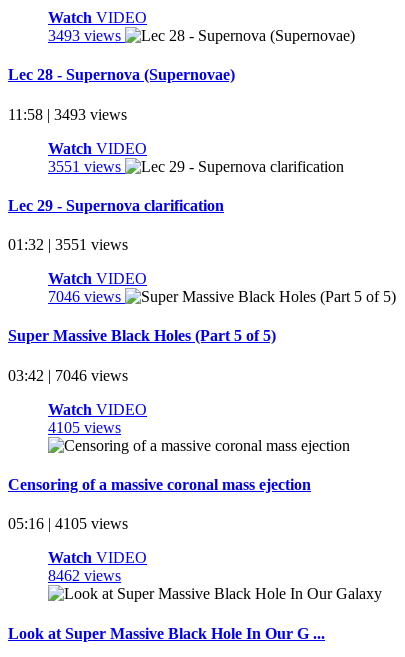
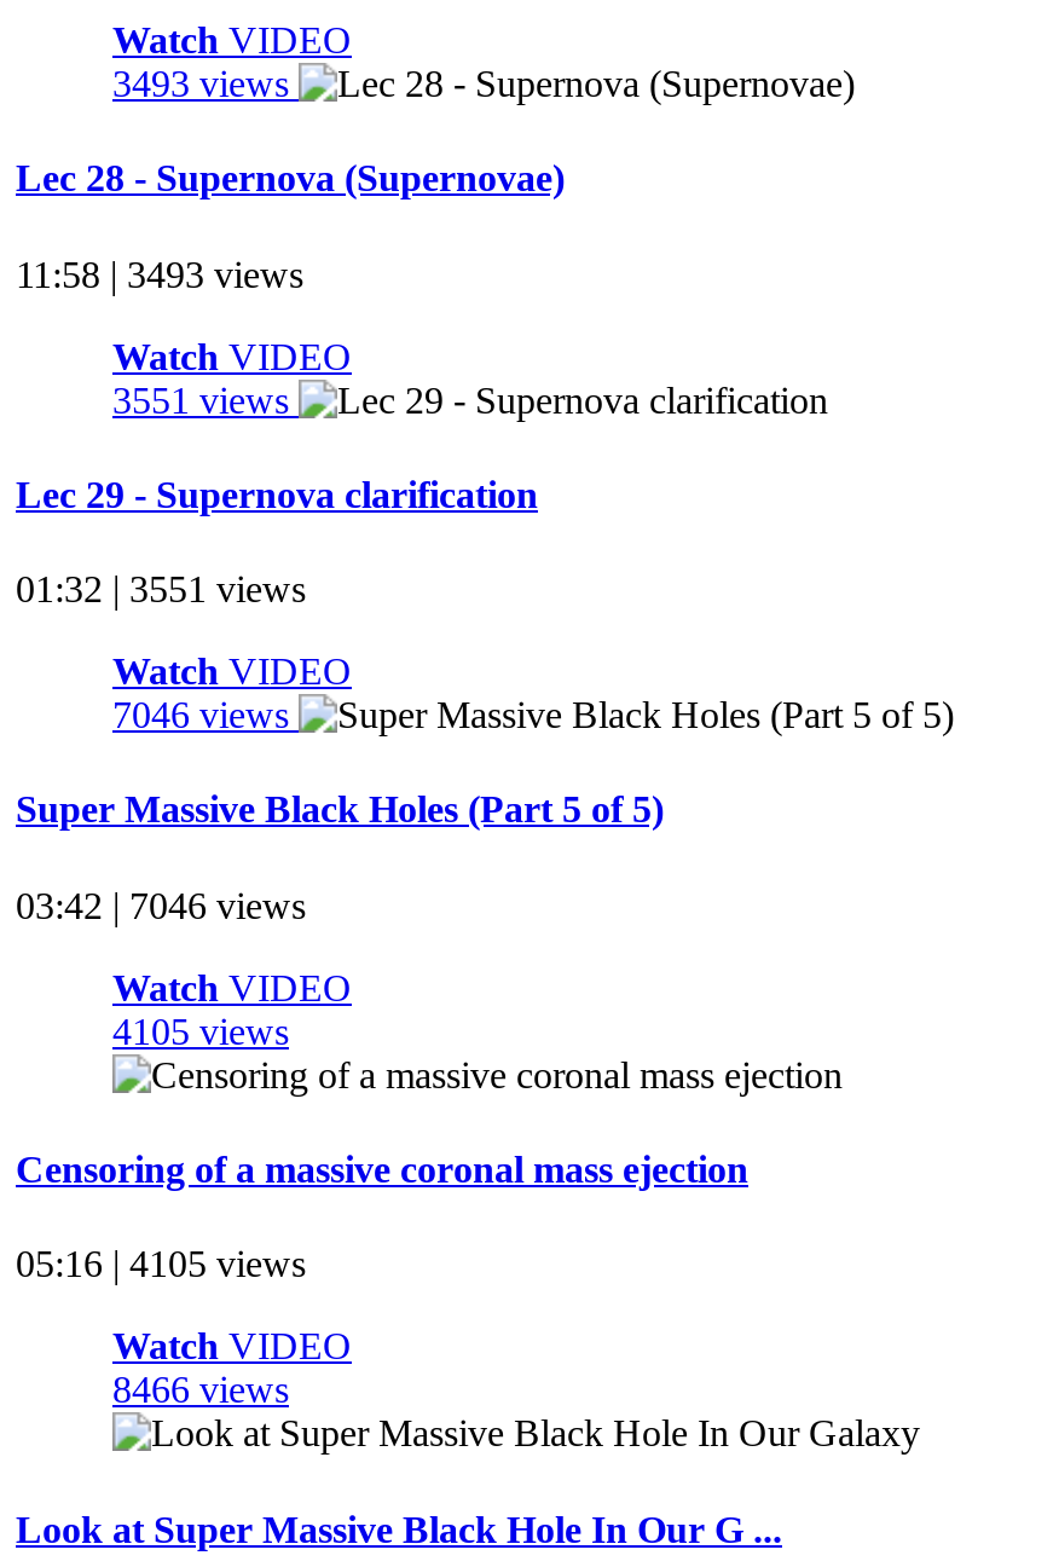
[48,567,121,584] 8462 views -> [112,1369,289,1410] 8466 views

